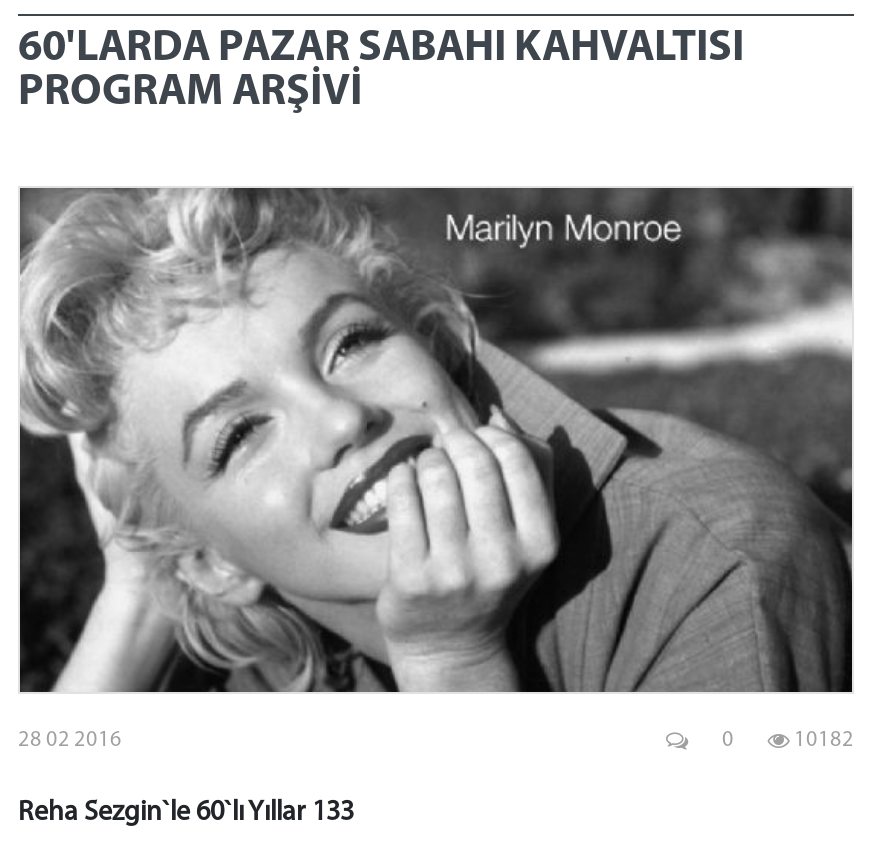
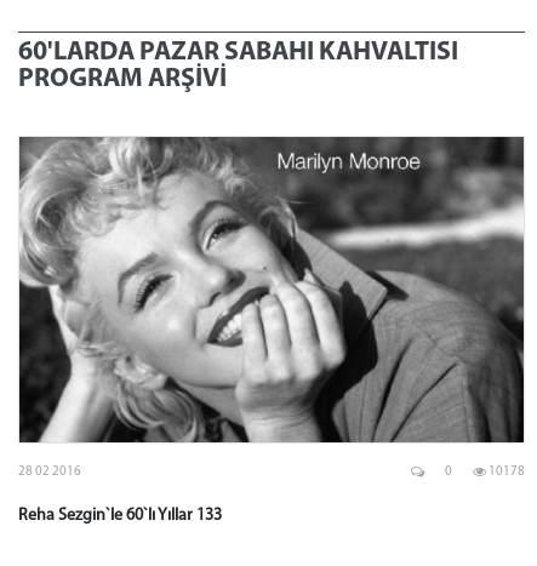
[794,729,854,751] 10182 -> [489,465,525,478] 10178

